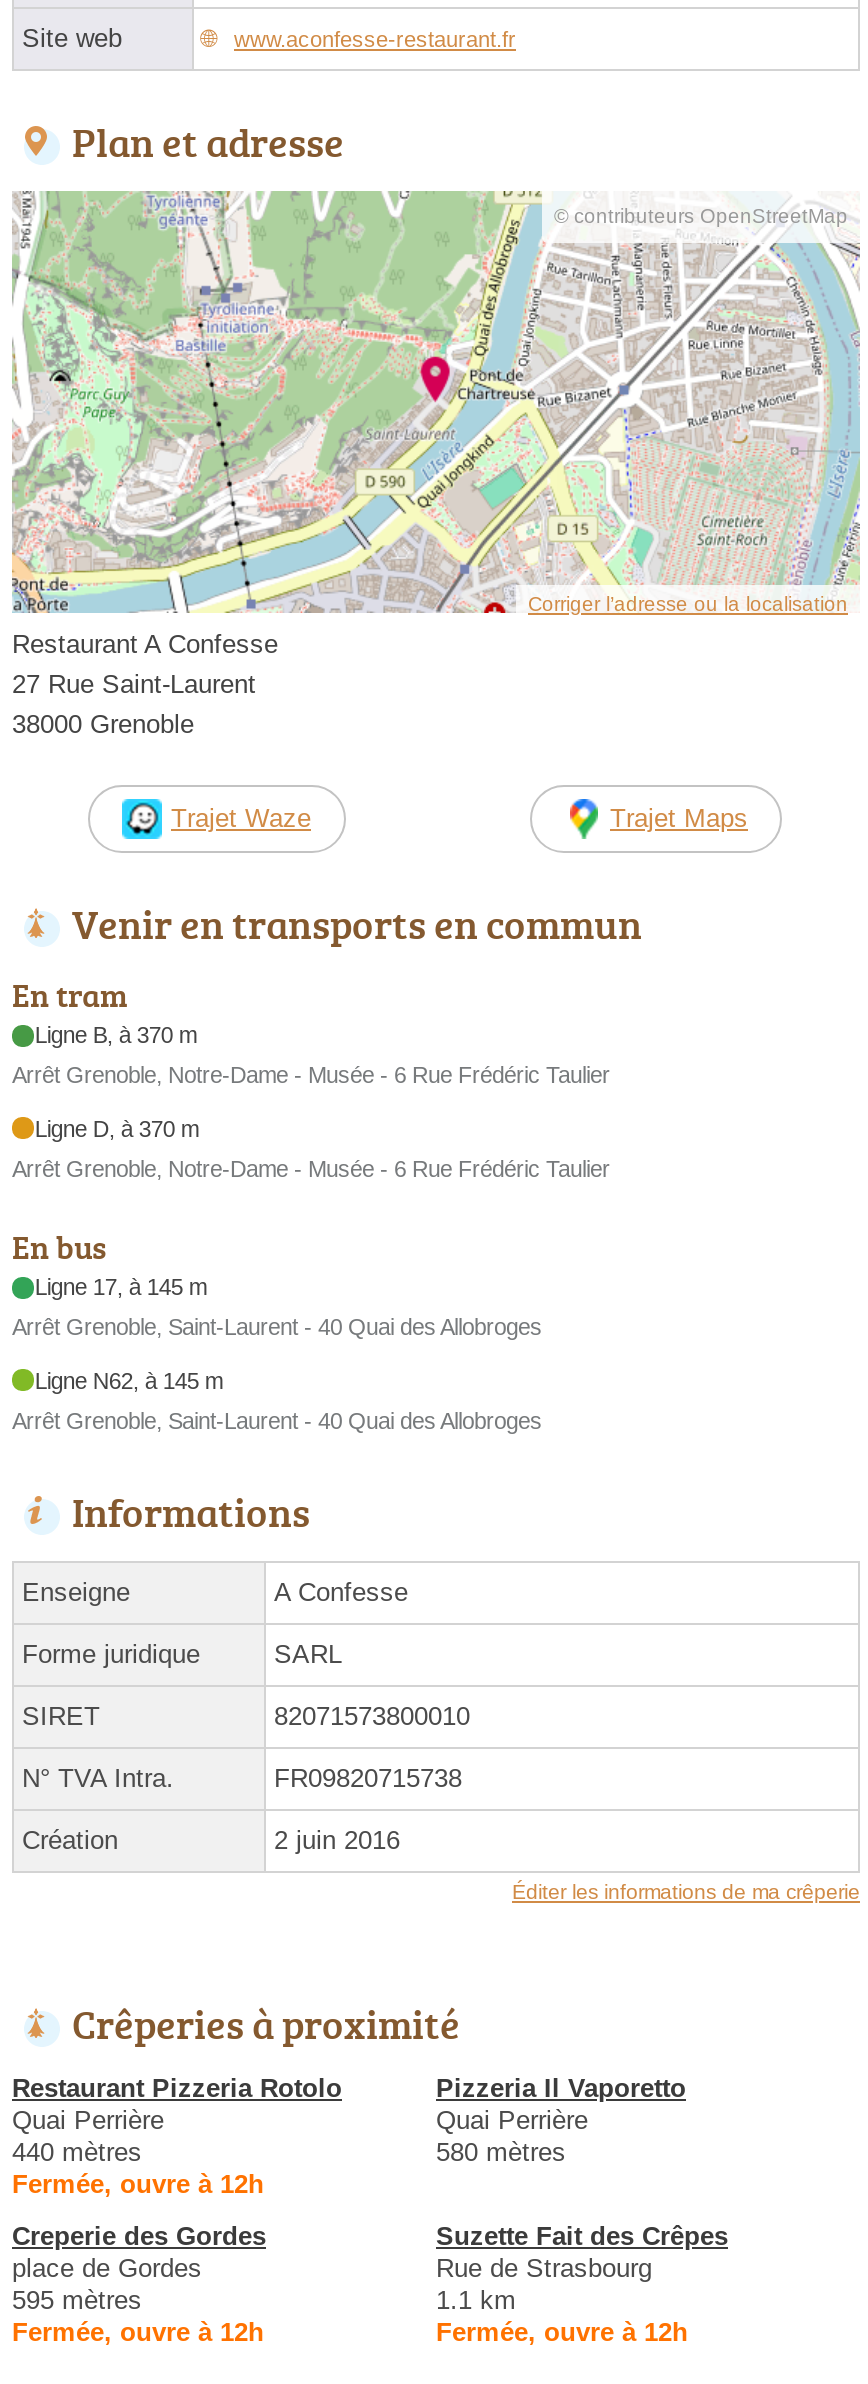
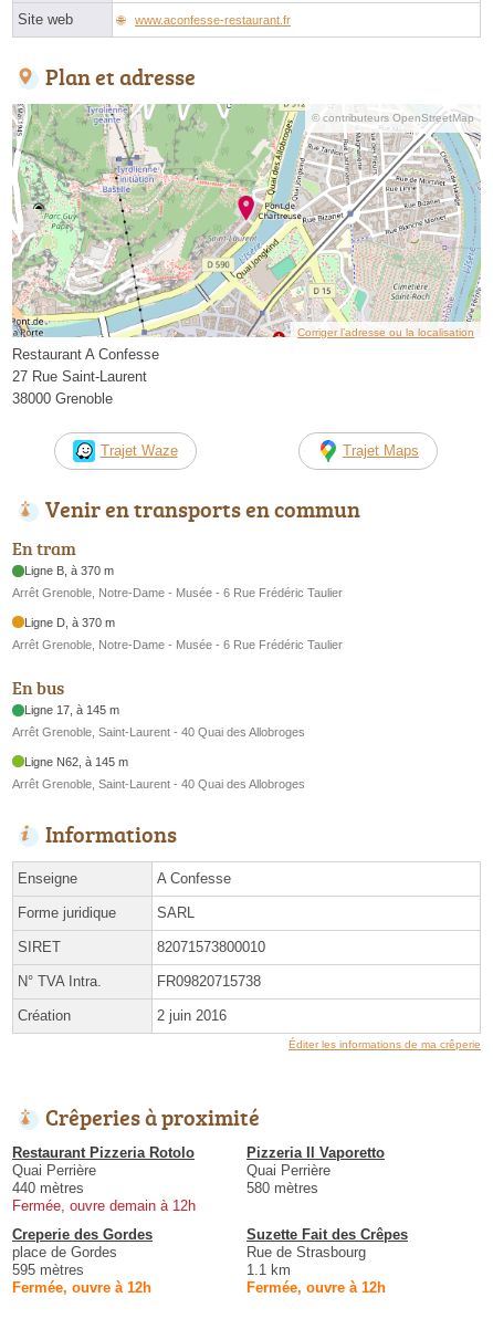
[12,2168,264,2198] Fermée, ouvre à 12h -> [12,1197,196,1214] Fermée, ouvre demain à 12h

